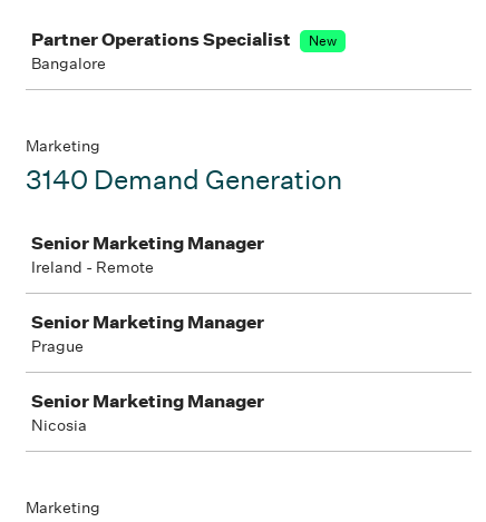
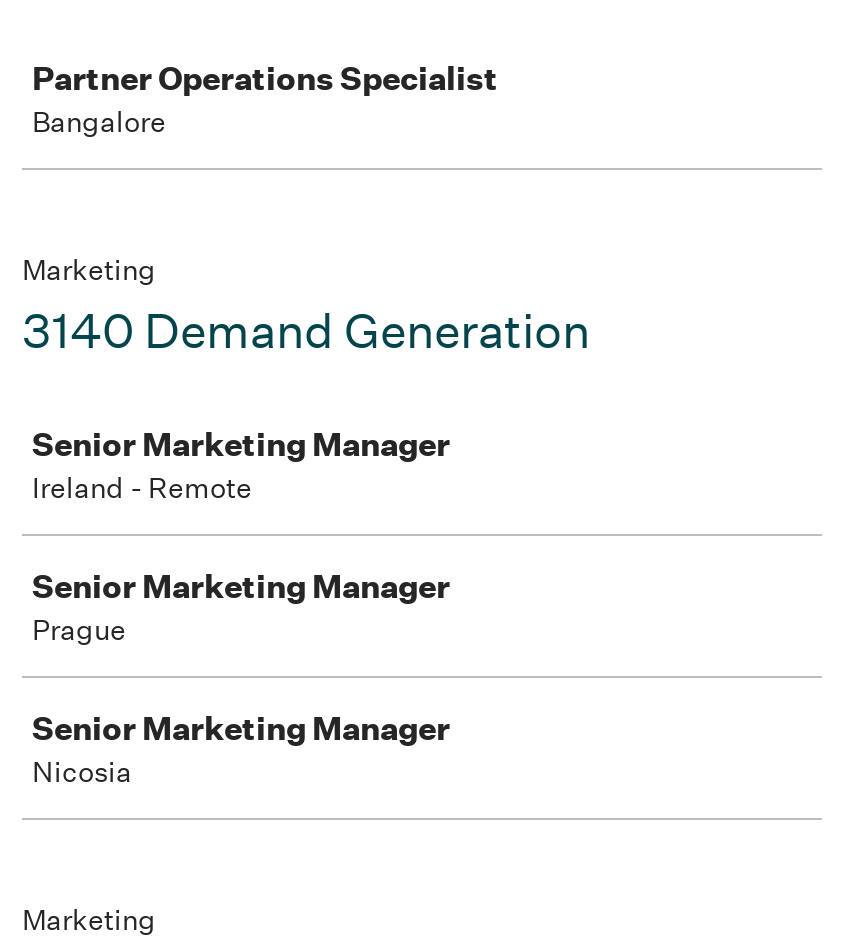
[309,31,337,50] New -> none

